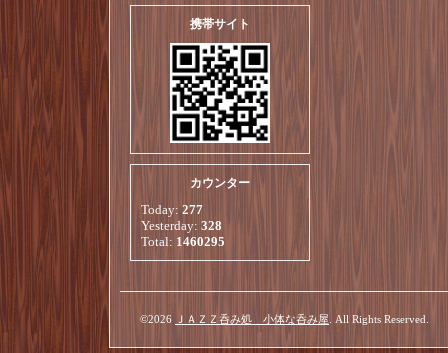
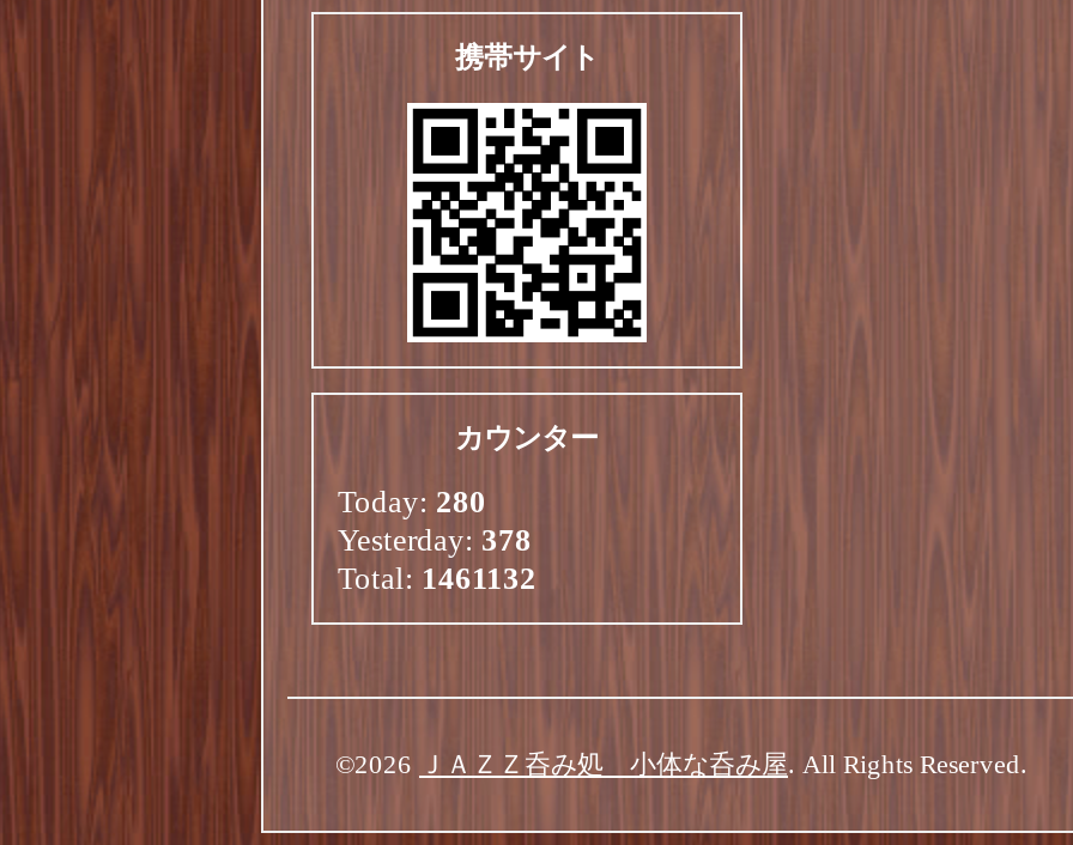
[141,202,203,217] Today: 277 -> [338,484,486,519] Today: 280
[141,218,222,233] Yesterday: 328 -> [338,522,532,558] Yesterday: 378
[141,234,225,249] Total: 1460295 -> [338,560,536,596] Total: 1461132

